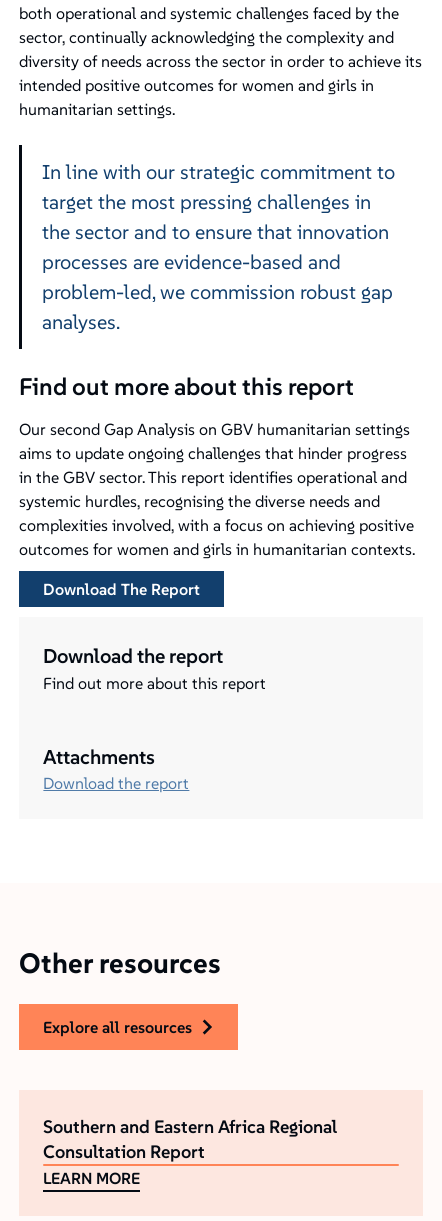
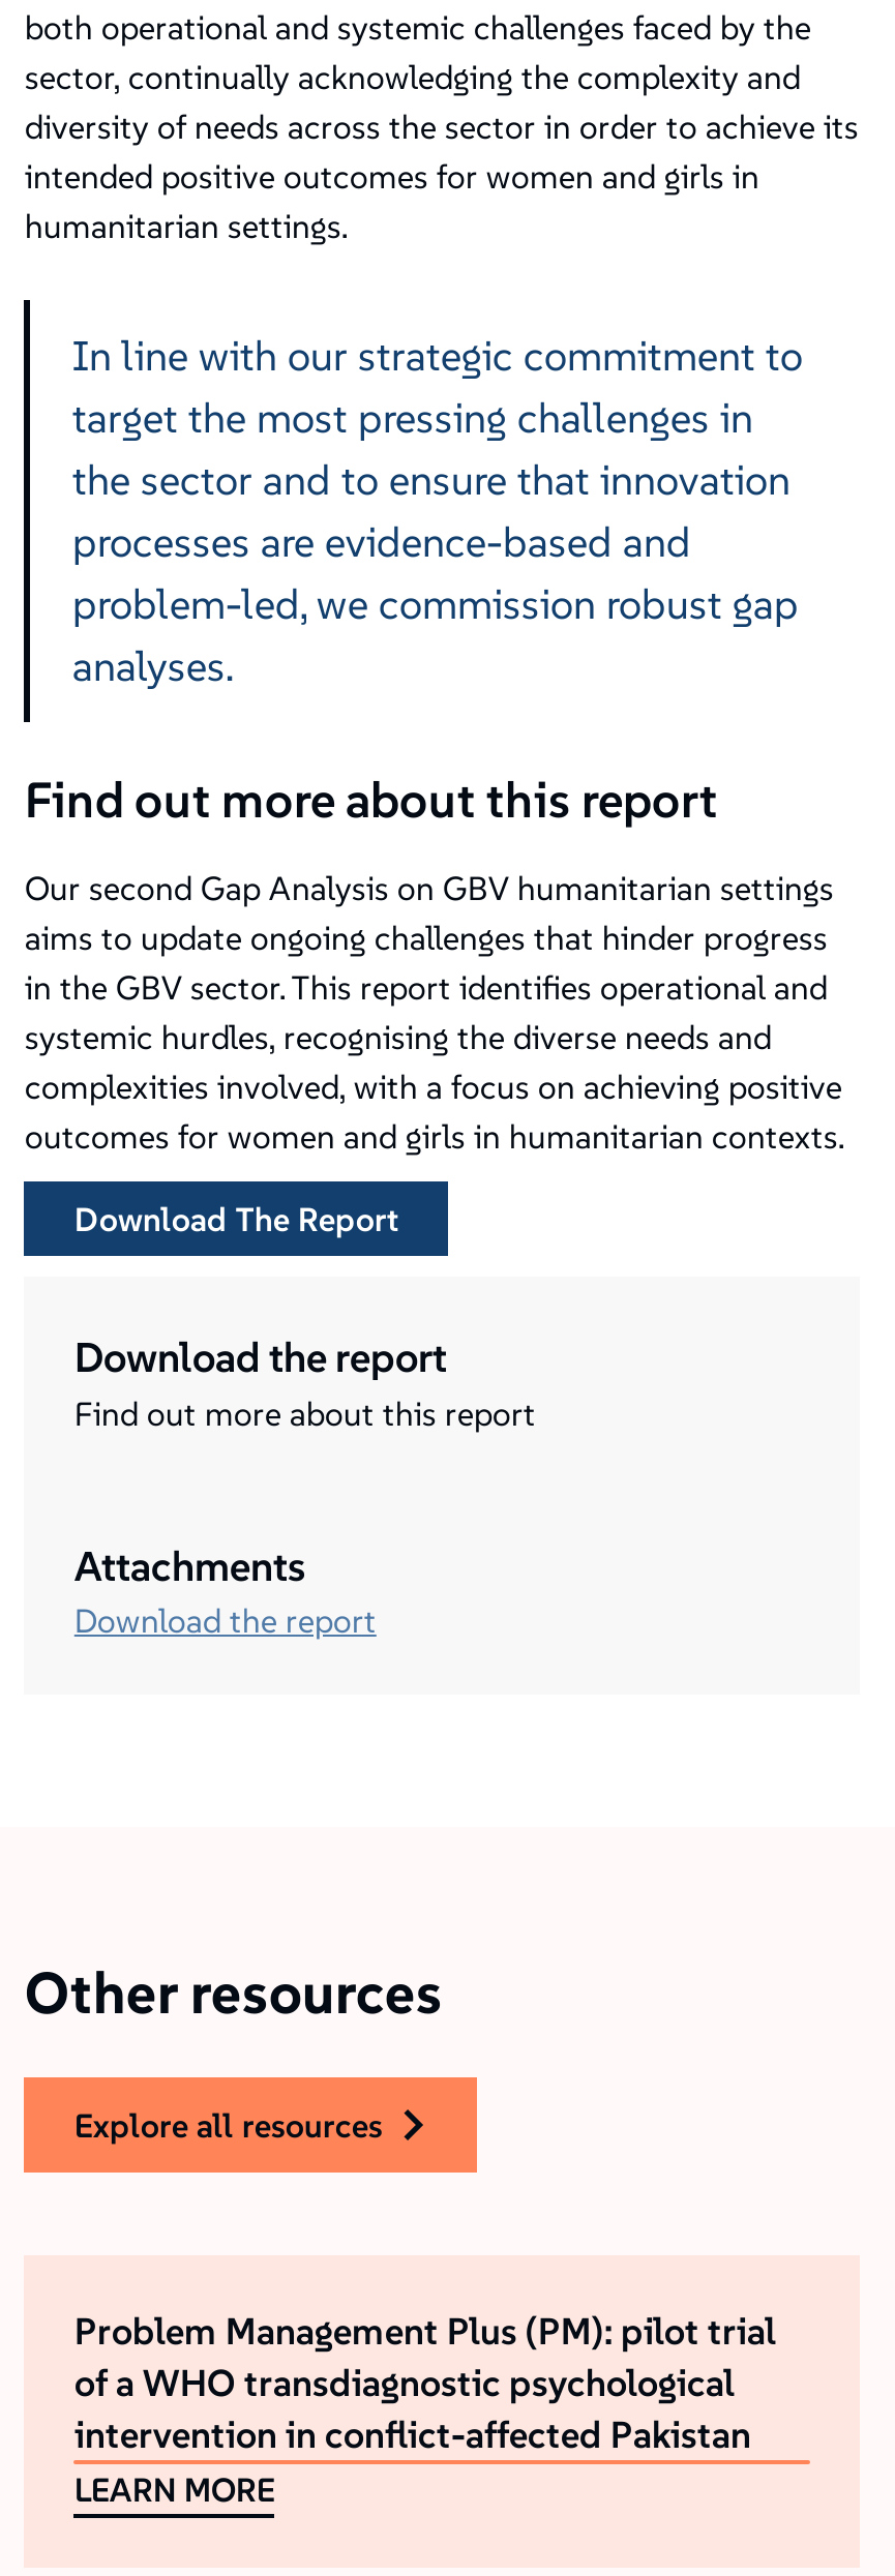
[43,1115,337,1163] Southern and Eastern Africa Regional | Consultation Report -> [74,2307,776,2458] Problem Management Plus (PM): pilot trial | of a WHO transdiagnostic psychological | intervention in conflict-affected Pakistan

